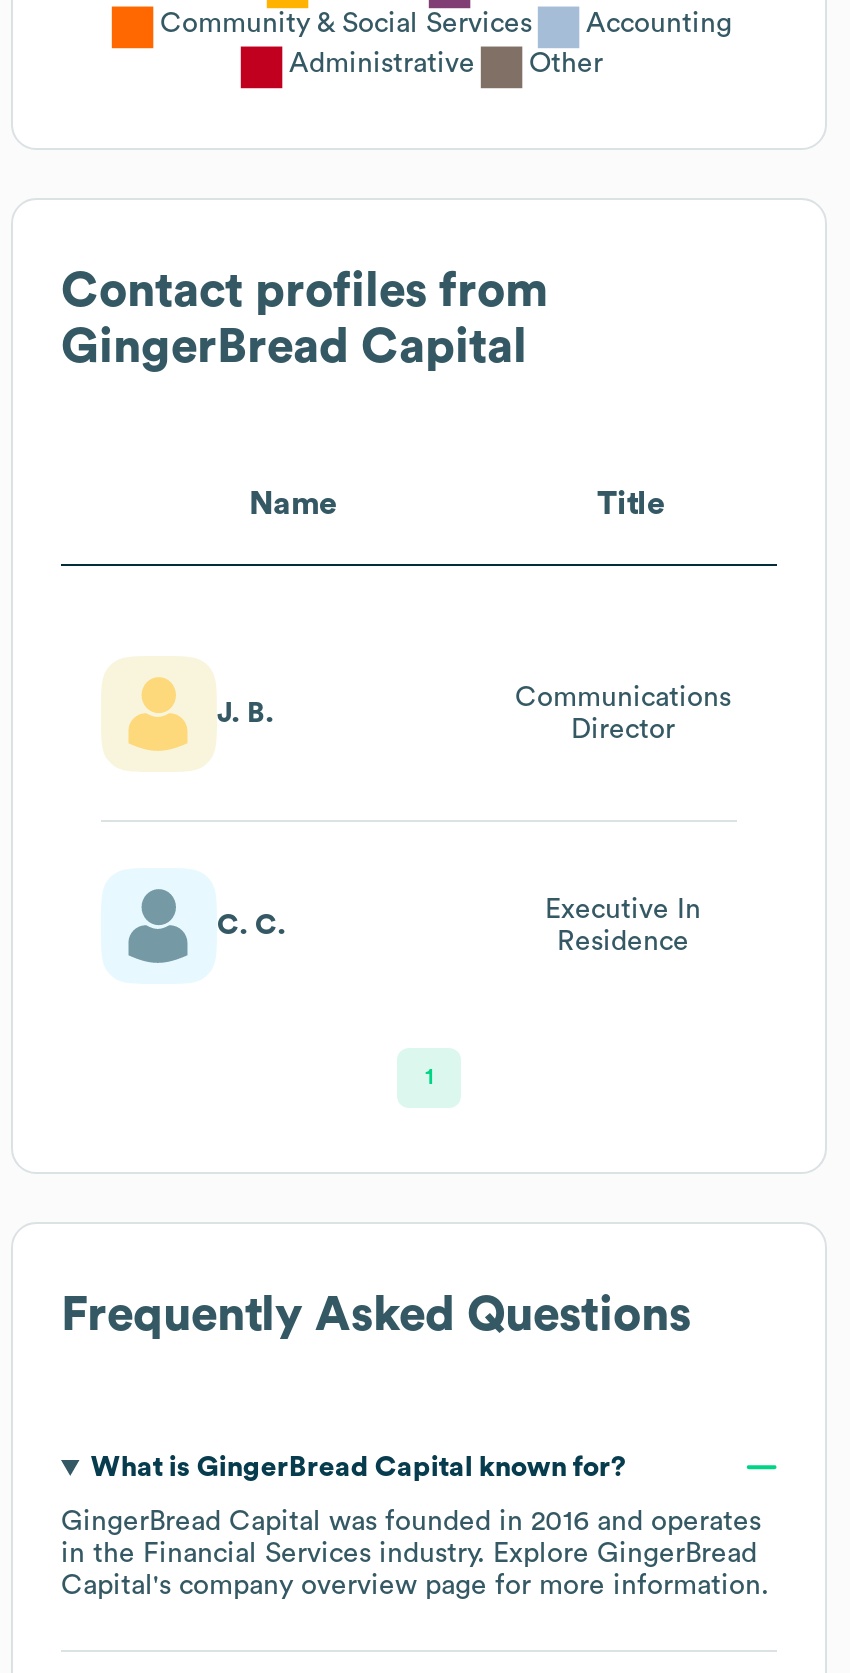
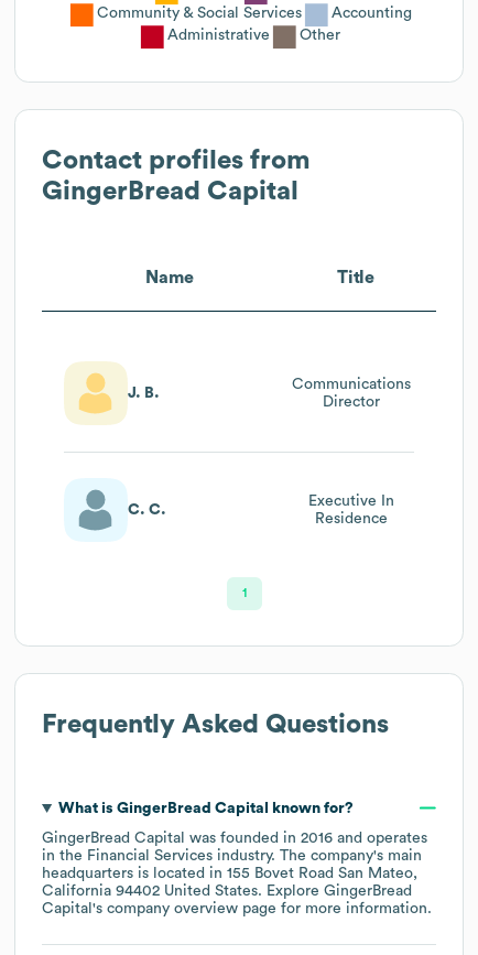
[61,1540,757,1568] in the Financial Services industry. Explore GingerBread -> [42,848,422,899] in the Financial Services industry. The company's main | headquarters is located in 155 Bovet Road San Mateo, | California 94402 United States. Explore GingerBread

